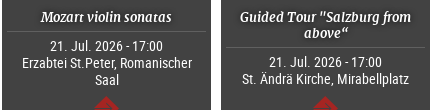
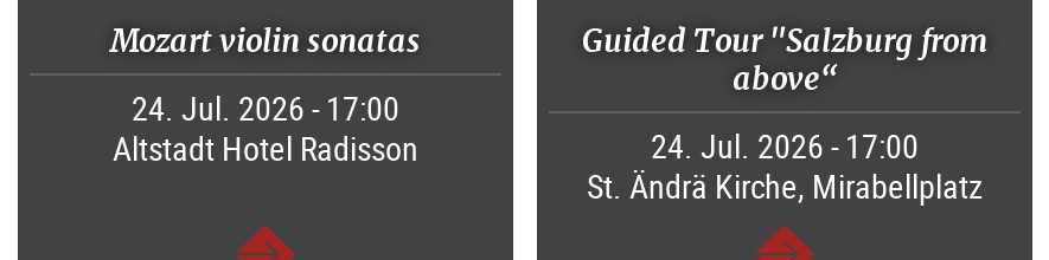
[21,36,191,89] 21. Jul. 2026 - 17:00 | Erzabtei St.Peter, Romanischer | Saal -> [113,85,418,170] 24. Jul. 2026 - 17:00 | Altstadt Hotel Radisson
[269,52,382,71] 21. Jul. 2026 - 17:00 -> [651,123,919,168] 24. Jul. 2026 - 17:00

